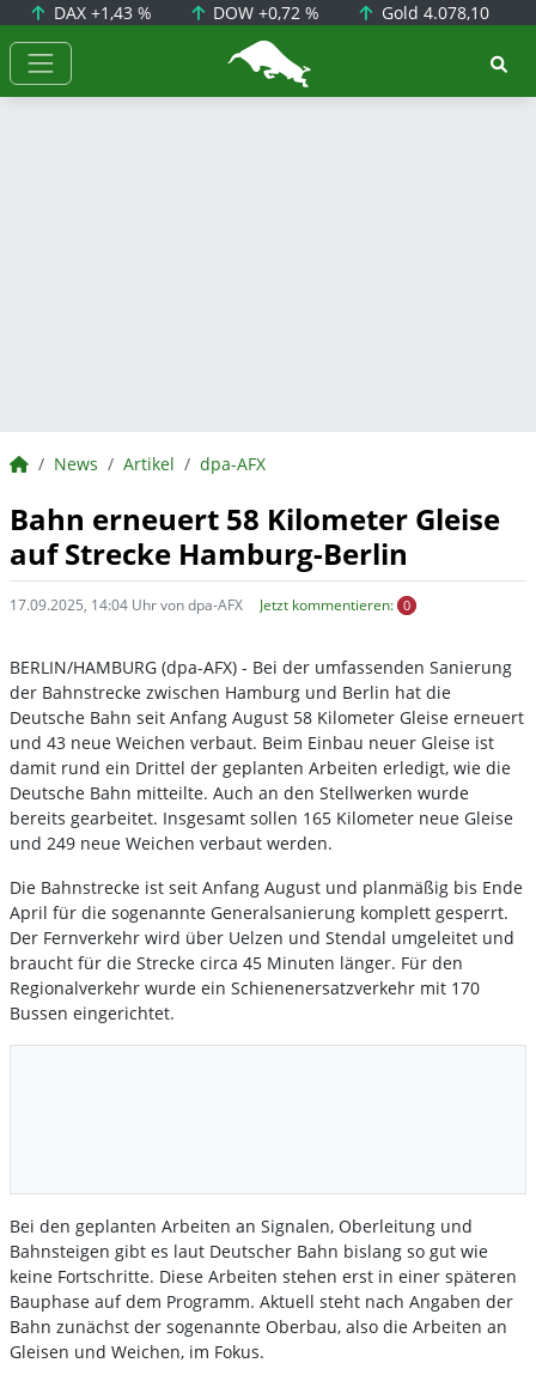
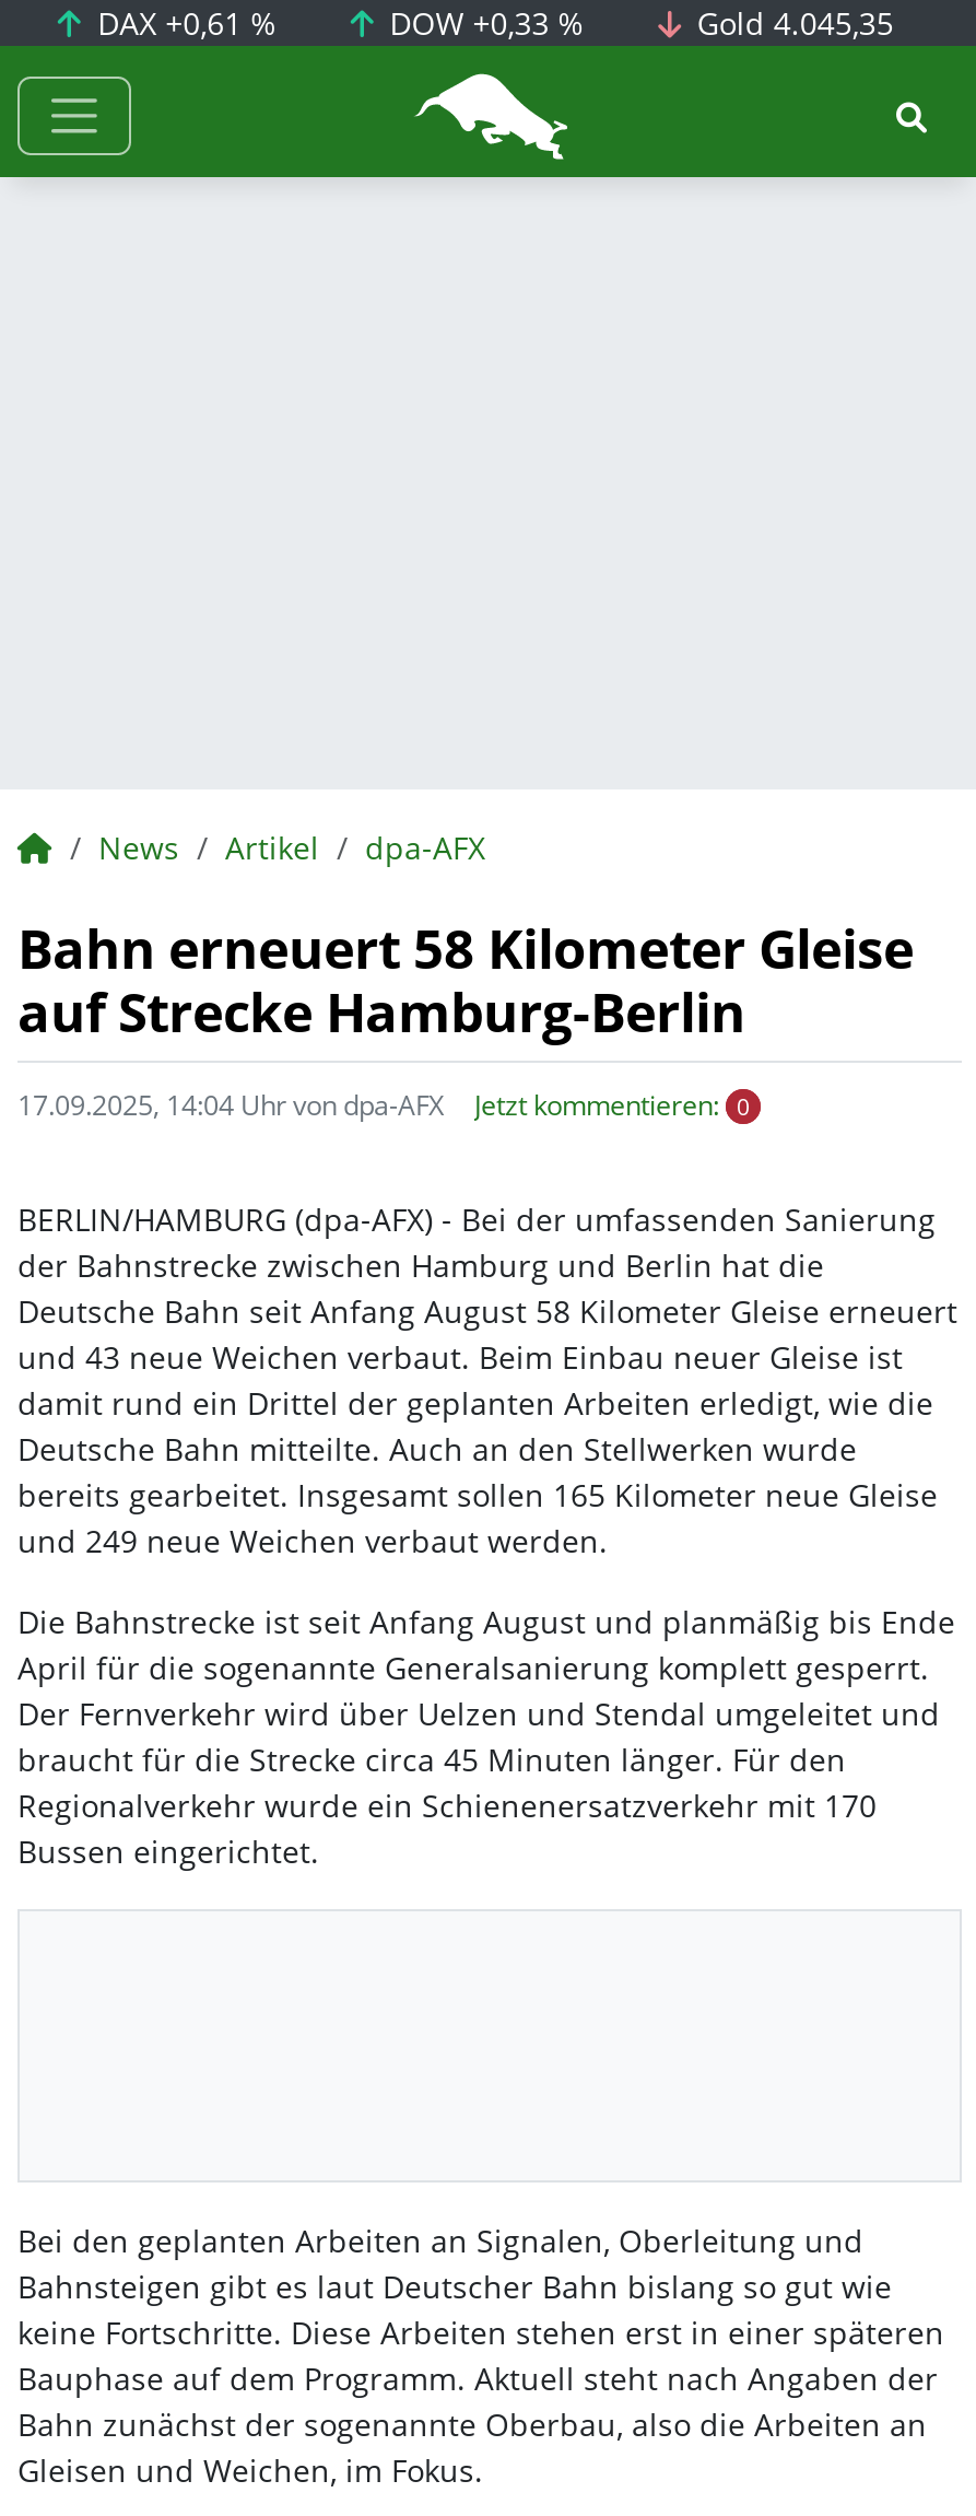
[49,1,151,24] DAX +1,43 % -> [89,2,277,44] DAX +0,61 %
[208,1,320,24] DOW +0,72 % -> [381,2,584,44] DOW +0,33 %
[377,1,489,24] Gold 4.078,10 -> [688,2,894,44] Gold 4.045,35

